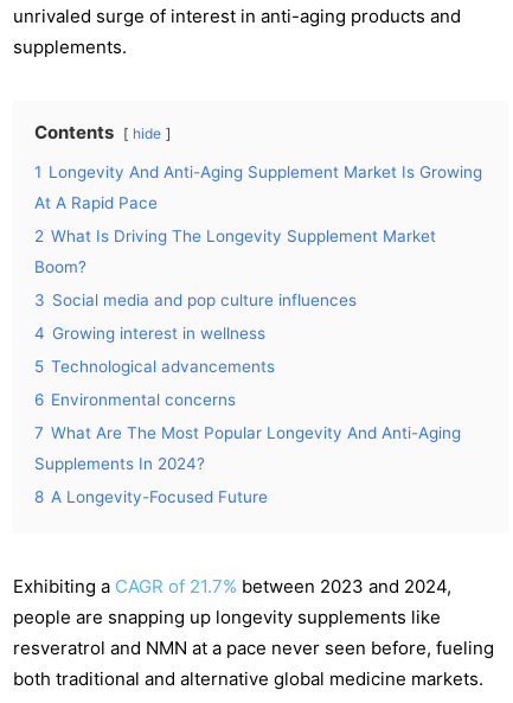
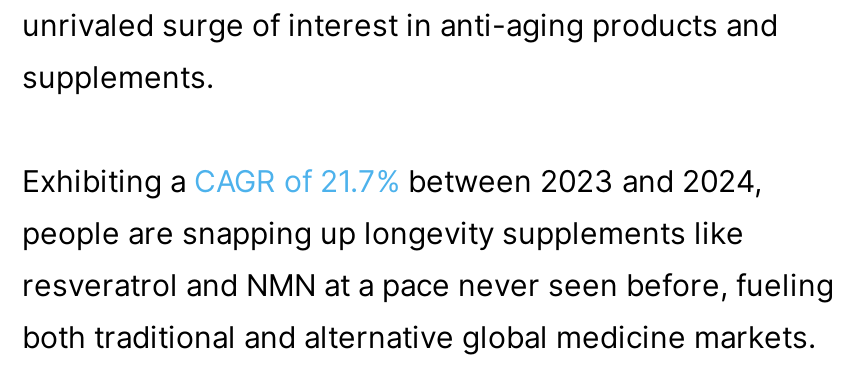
[34,121,482,506] Contents | hide | 1 Longevity And Anti-Aging Supplement Market Is Growing | At A Rapid Pace | 2 What Is Driving The Longevity Supplement Market | Boom? | 3 Social media and pop culture influences | 4 Growing interest in wellness | 5 Technological advancements | 6 Environmental concerns | 7 What Are The Most Popular Longevity And Anti-Aging | Supplements In 2024? | 8 A Longevity-Focused Future -> none

